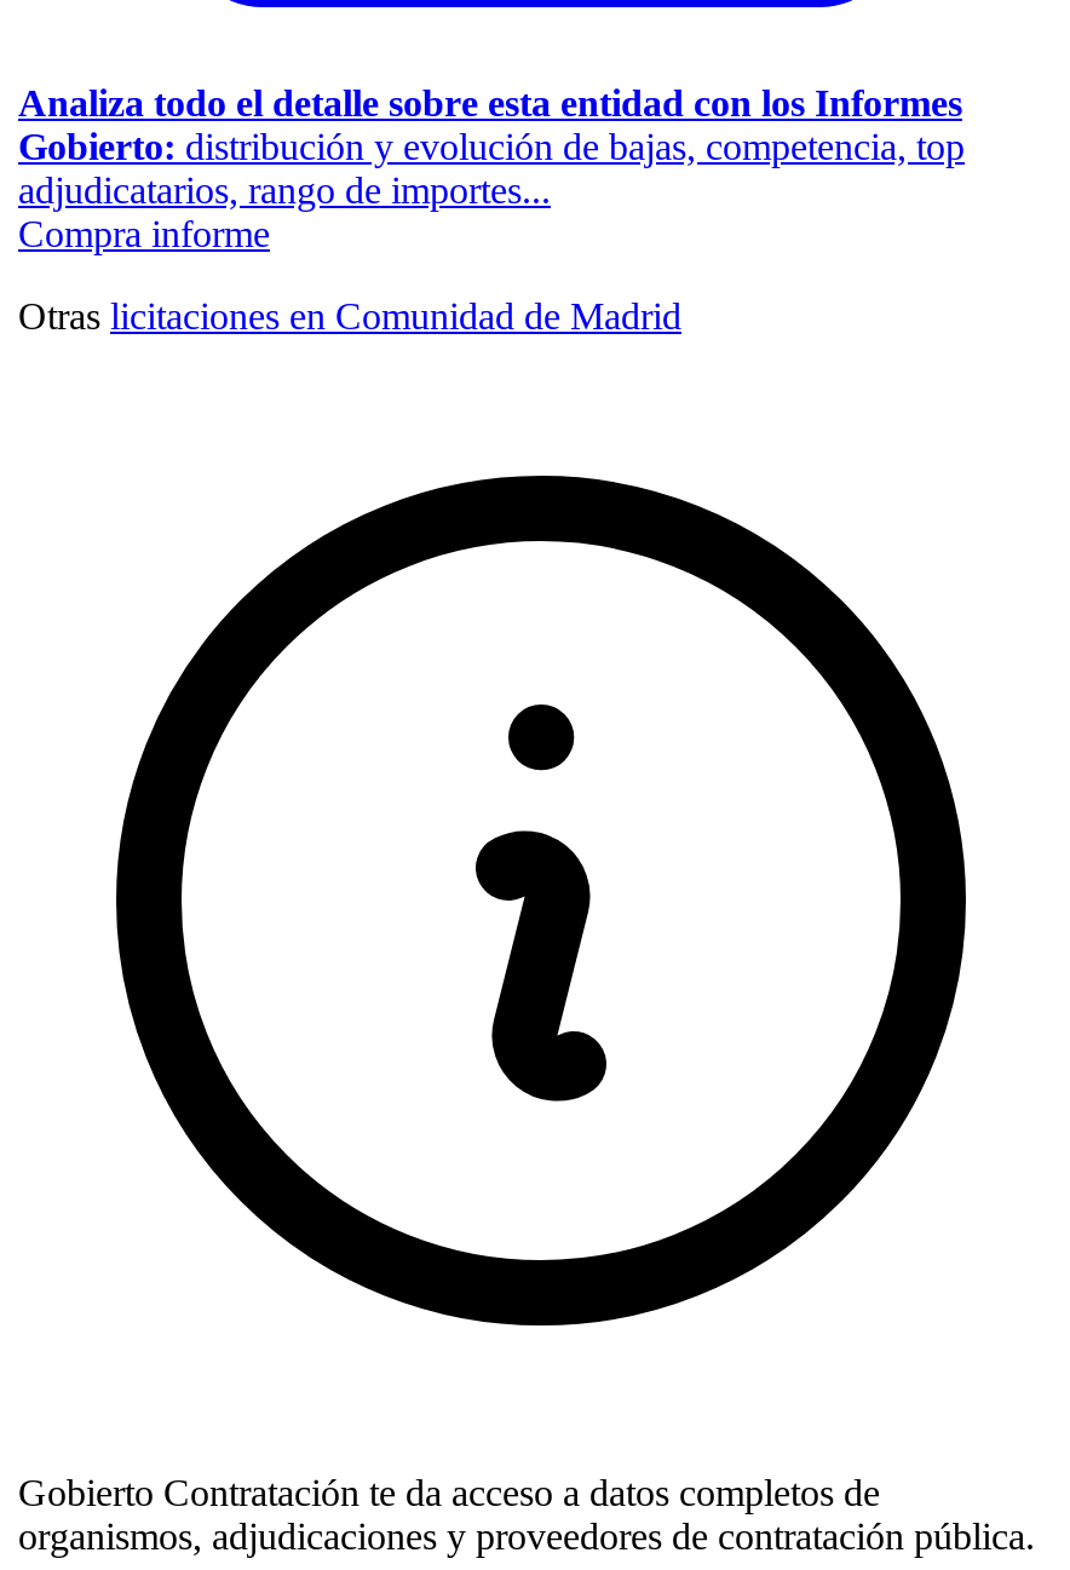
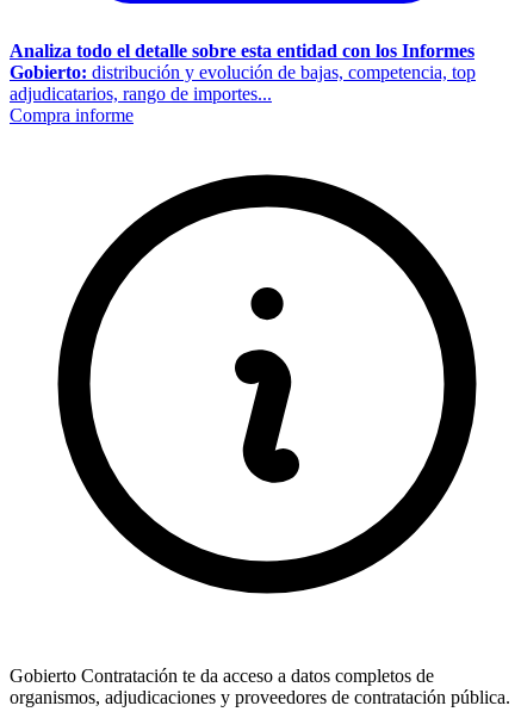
[18,295,681,336] Otras licitaciones en Comunidad de Madrid -> none

